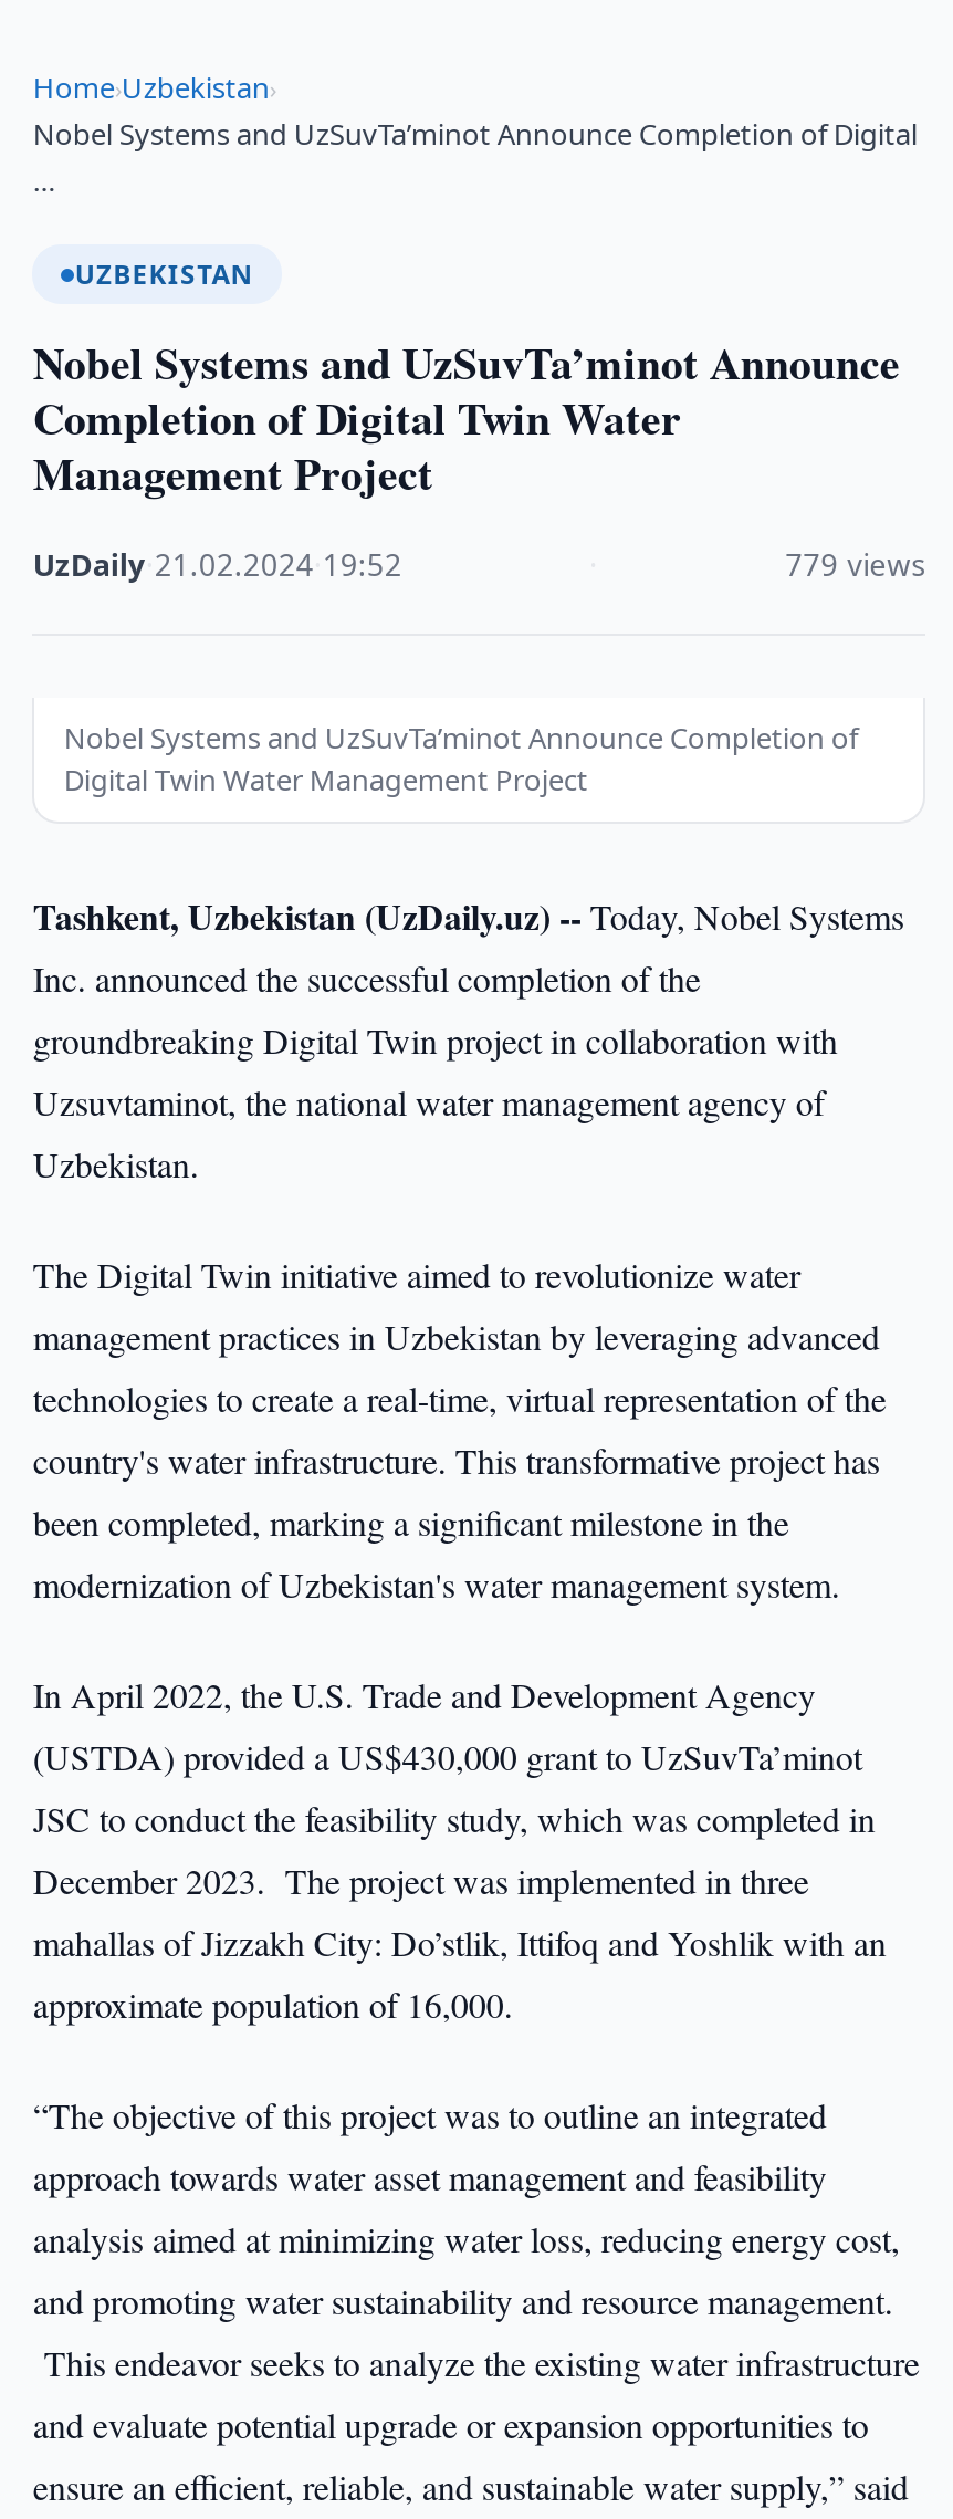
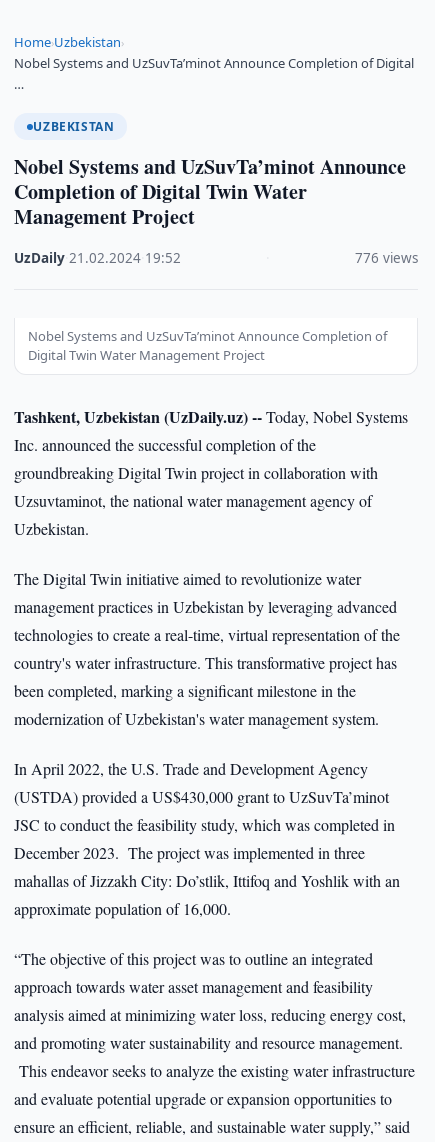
[785,545,924,585] 779 views -> [355,249,418,267] 776 views

